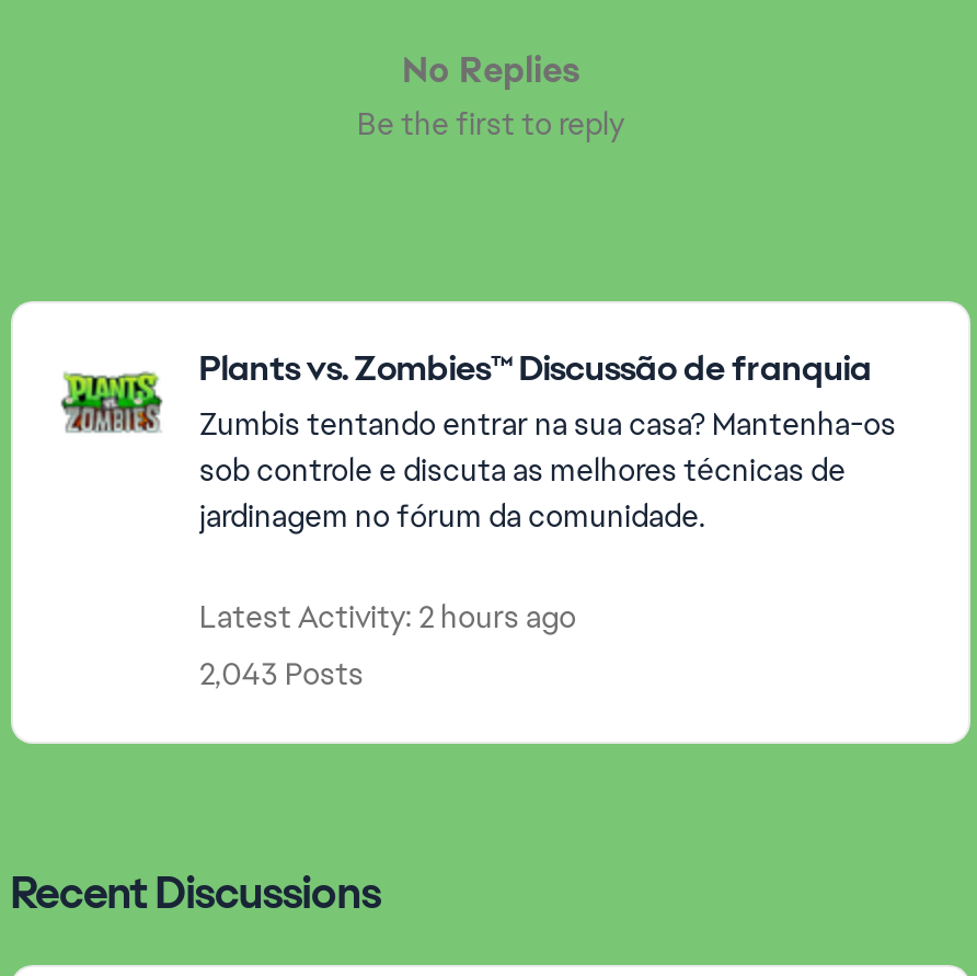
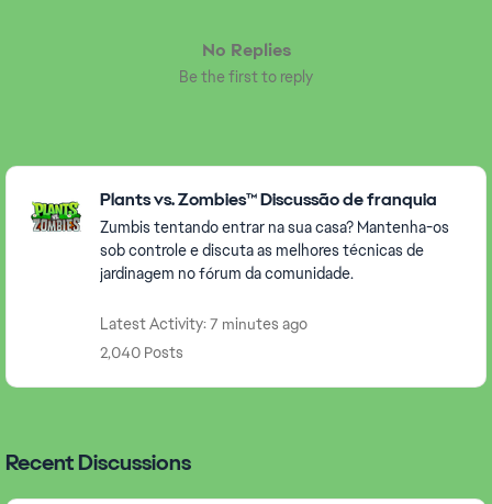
[199,597,576,636] Latest Activity: 2 hours ago -> [100,314,307,334] Latest Activity: 7 minutes ago
[199,654,364,693] 2,043 Posts -> [100,343,183,362] 2,040 Posts

